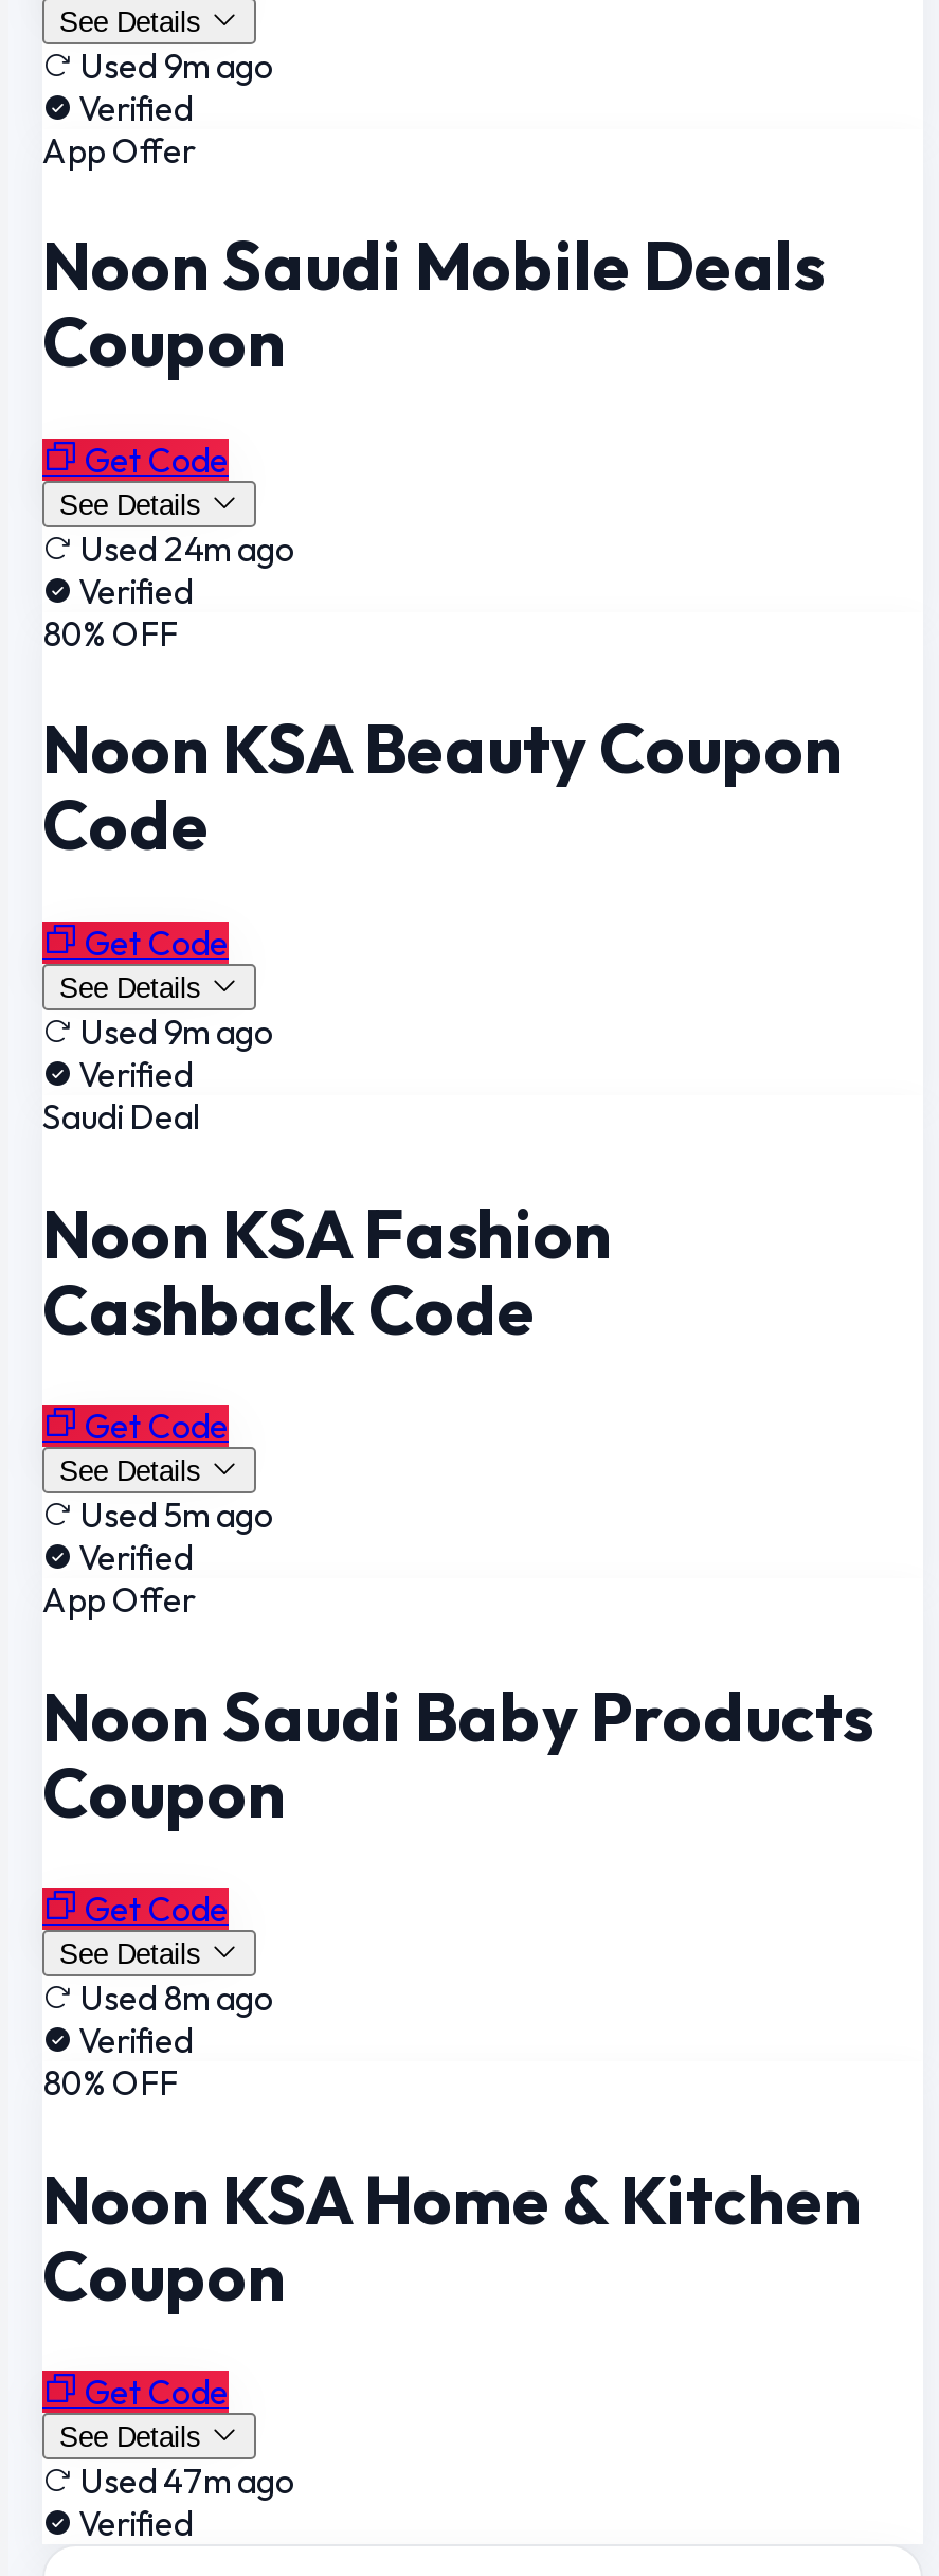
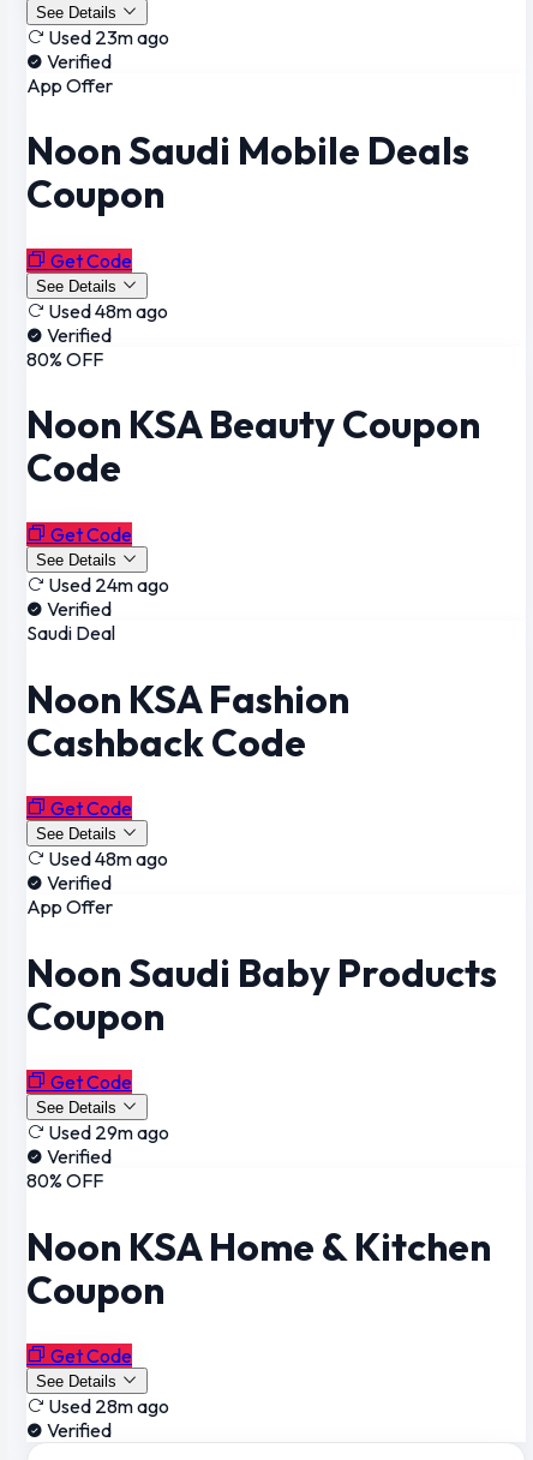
[80,44,273,86] Used 9m ago -> [48,25,169,49] Used 23m ago
[80,527,294,570] Used 24m ago -> [48,299,168,323] Used 48m ago
[80,1010,273,1053] Used 9m ago -> [48,573,169,597] Used 24m ago
[80,1494,273,1536] Used 5m ago -> [48,847,168,871] Used 48m ago
[80,1977,273,2019] Used 8m ago -> [48,1120,169,1144] Used 29m ago
[80,2460,294,2502] Used 47m ago -> [48,1394,169,1418] Used 28m ago

